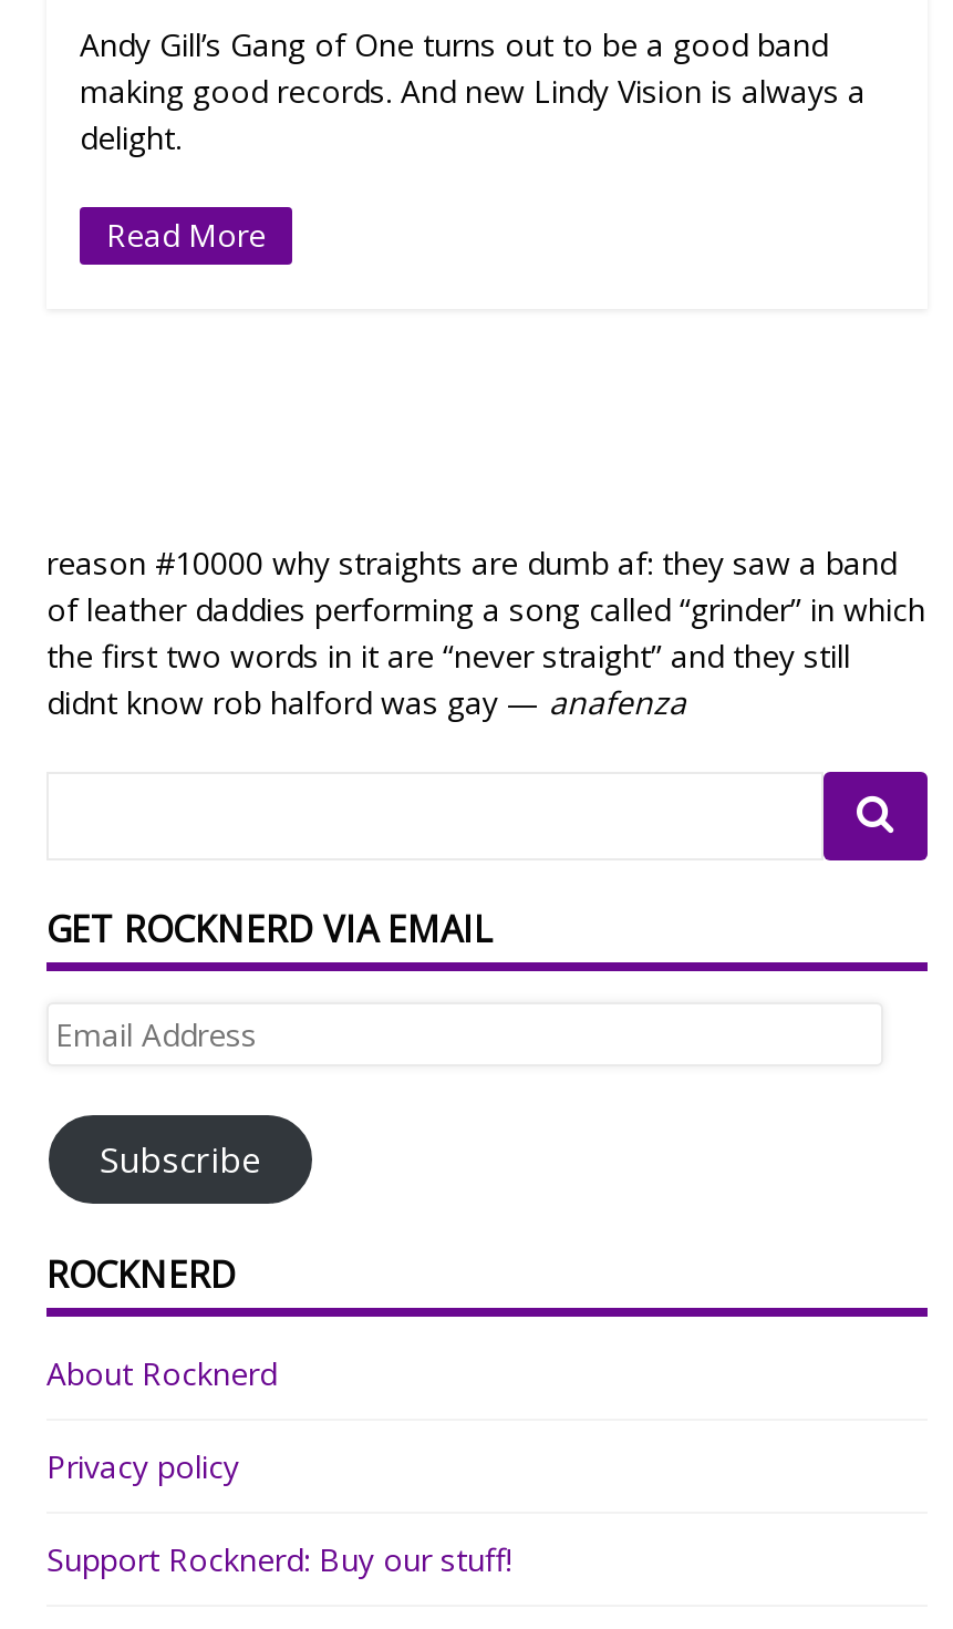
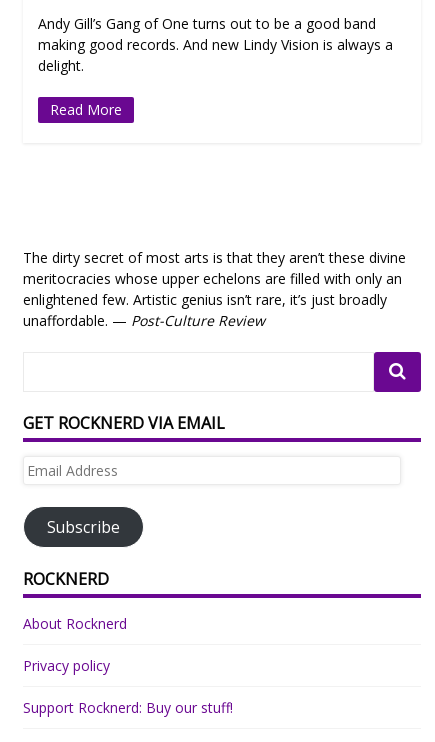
[46,542,925,724] reason #10000 why straights are dumb af: they saw a band | of leather daddies performing a song called “grinder” in which | the first two words in it are “never straight” and they still | didnt know rob halford was gay — anafenza -> [23,248,406,330] The dirty secret of most arts is that they aren’t these divine | meritocracies whose upper echelons are filled with only an | enlightened few. Artistic genius isn’t rare, it’s just broadly | unaffordable. — Post-Culture Review

